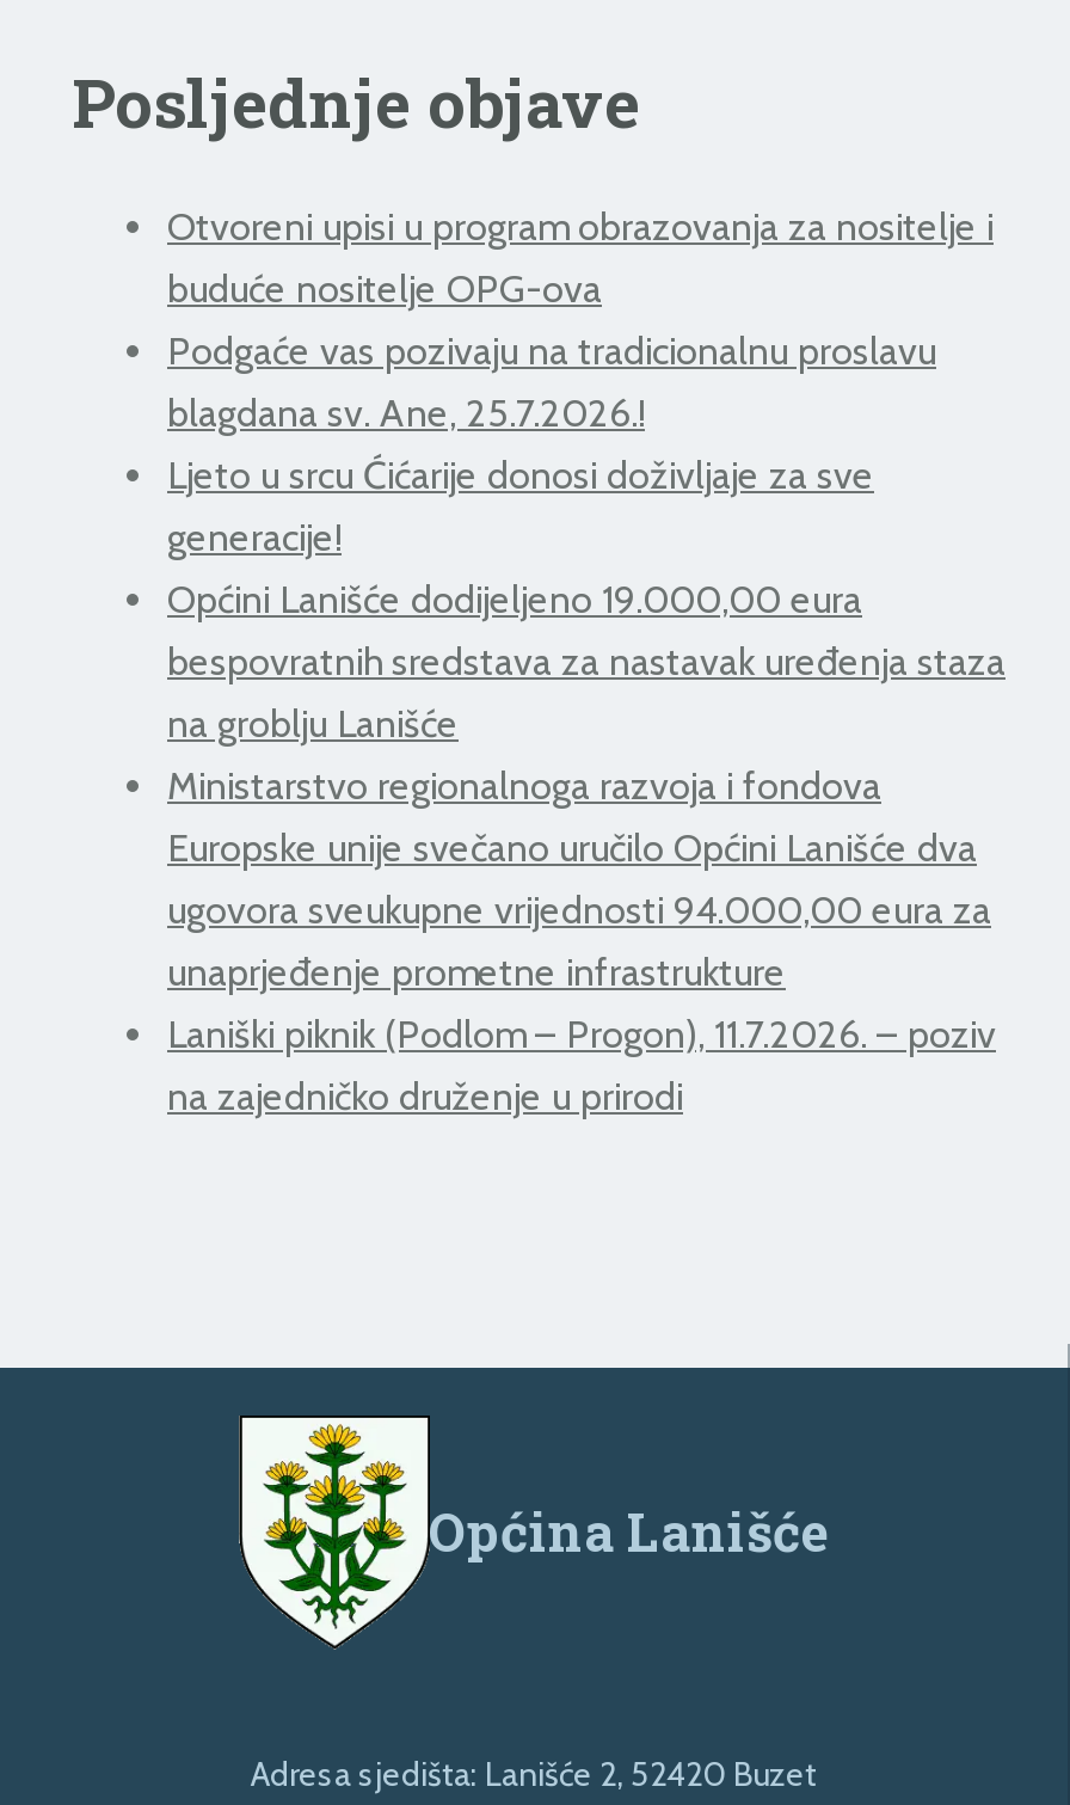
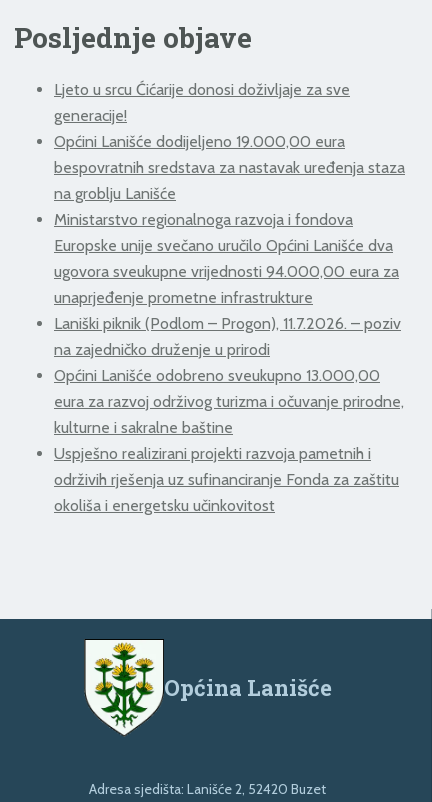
[167,205,994,436] Otvoreni upisi u program obrazovanja za nositelje i | buduće nositelje OPG-ova | Podgaće vas pozivaju na tradicionalnu proslavu | blagdana sv. Ane, 25.7.2026.! -> none
moved [167,453,1006,1120] -> [54,80,405,359]: Ljeto u srcu Ćićarije donosi doživljaje za sve | generacije! | Općini Lanišće dodijeljeno 19.000,00 eura | ... | Laniški piknik (Podlom – Progon), 11.7.2026. – poziv | na zajedničko druženje u prirodi
none -> [54,366,404,515] Općini Lanišće odobreno sveukupno 13.000,00 | eura za razvoj održivog turizma i očuvanje prirodne, | kulturne i sakralne baštine | Uspješno realizirani projekti razvoja pametnih i | održivih rješenja uz sufinanciranje Fonda za zaštitu | okoliša i energetsku učinkovitost

